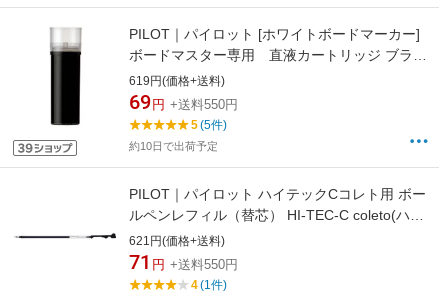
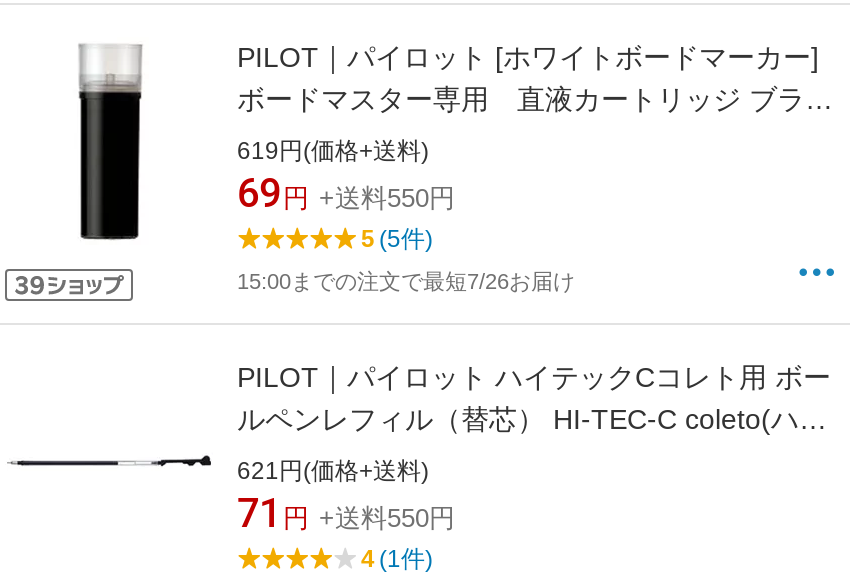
[129,140,218,152] 約10日で出荷予定 -> [237,269,575,293] 15:00までの注文で最短7/26お届け

